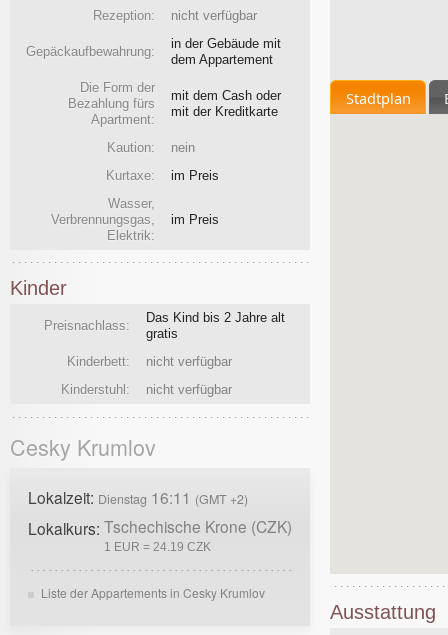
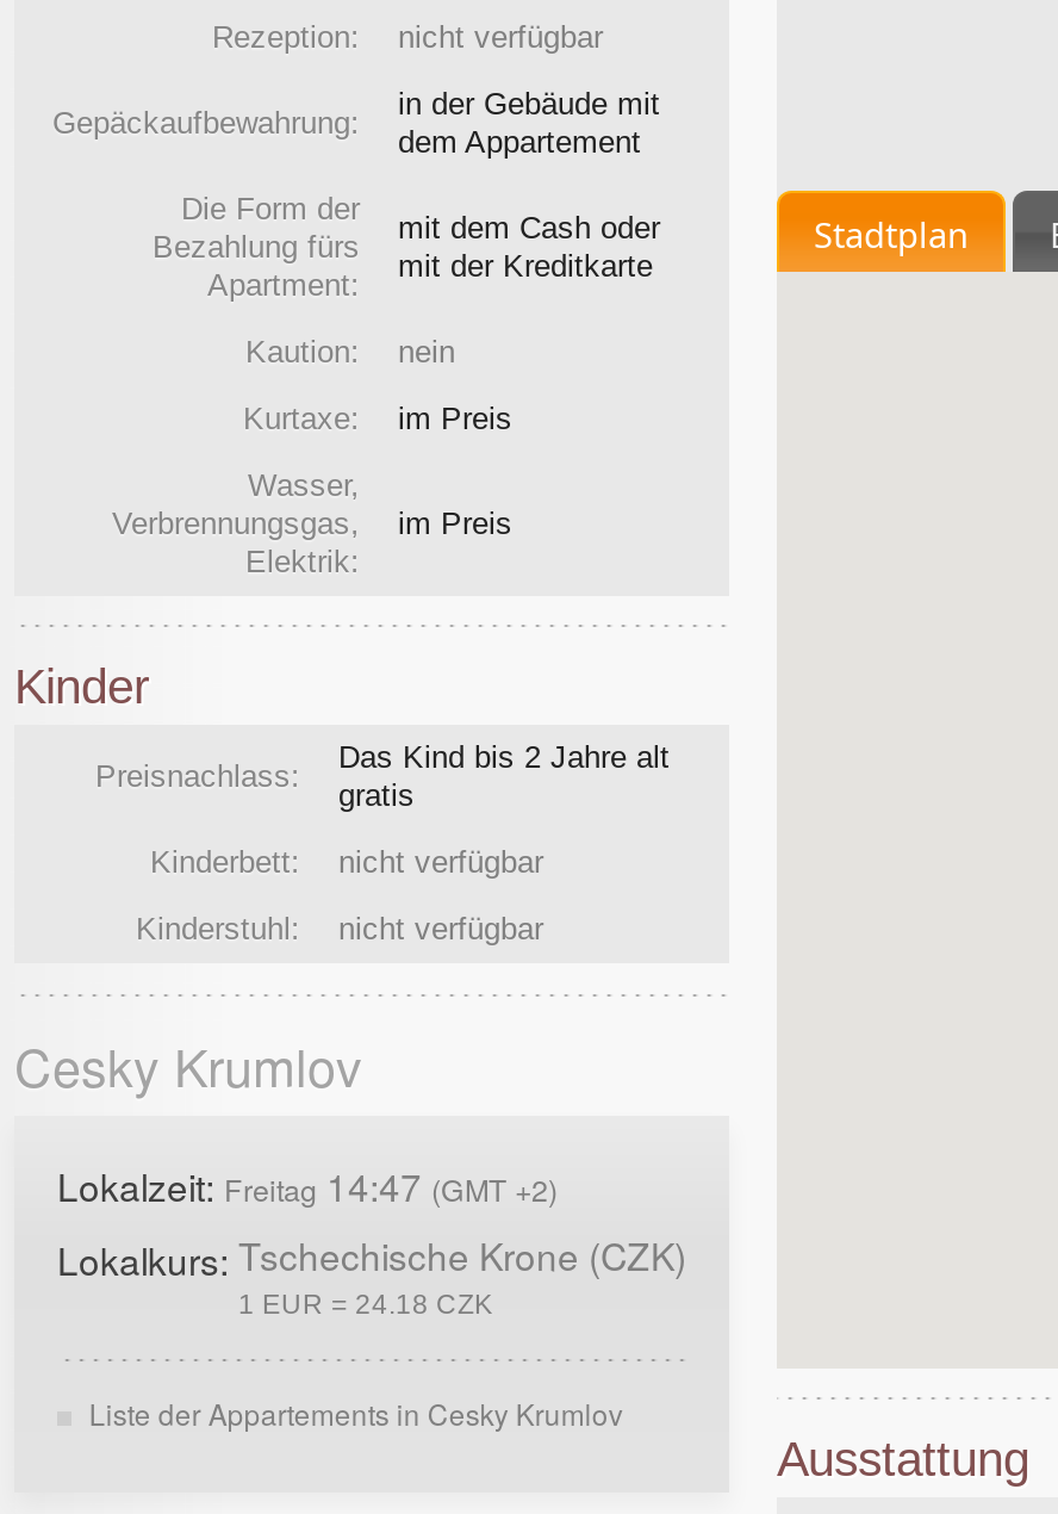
[28,486,248,508] Lokalzeit: Dienstag 16:11 (GMT +2) -> [57,1158,558,1210] Lokalzeit: Freitag 14:47 (GMT +2)
[104,539,211,552] 1 EUR = 24.19 CZK -> [238,1286,493,1317] 1 EUR = 24.18 CZK

